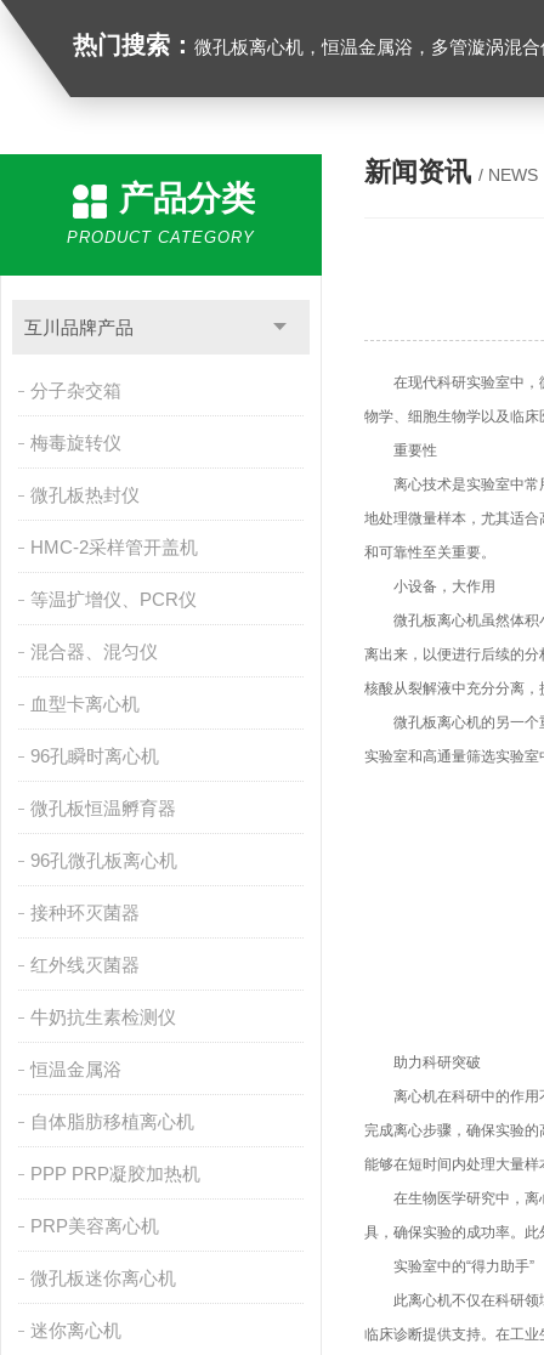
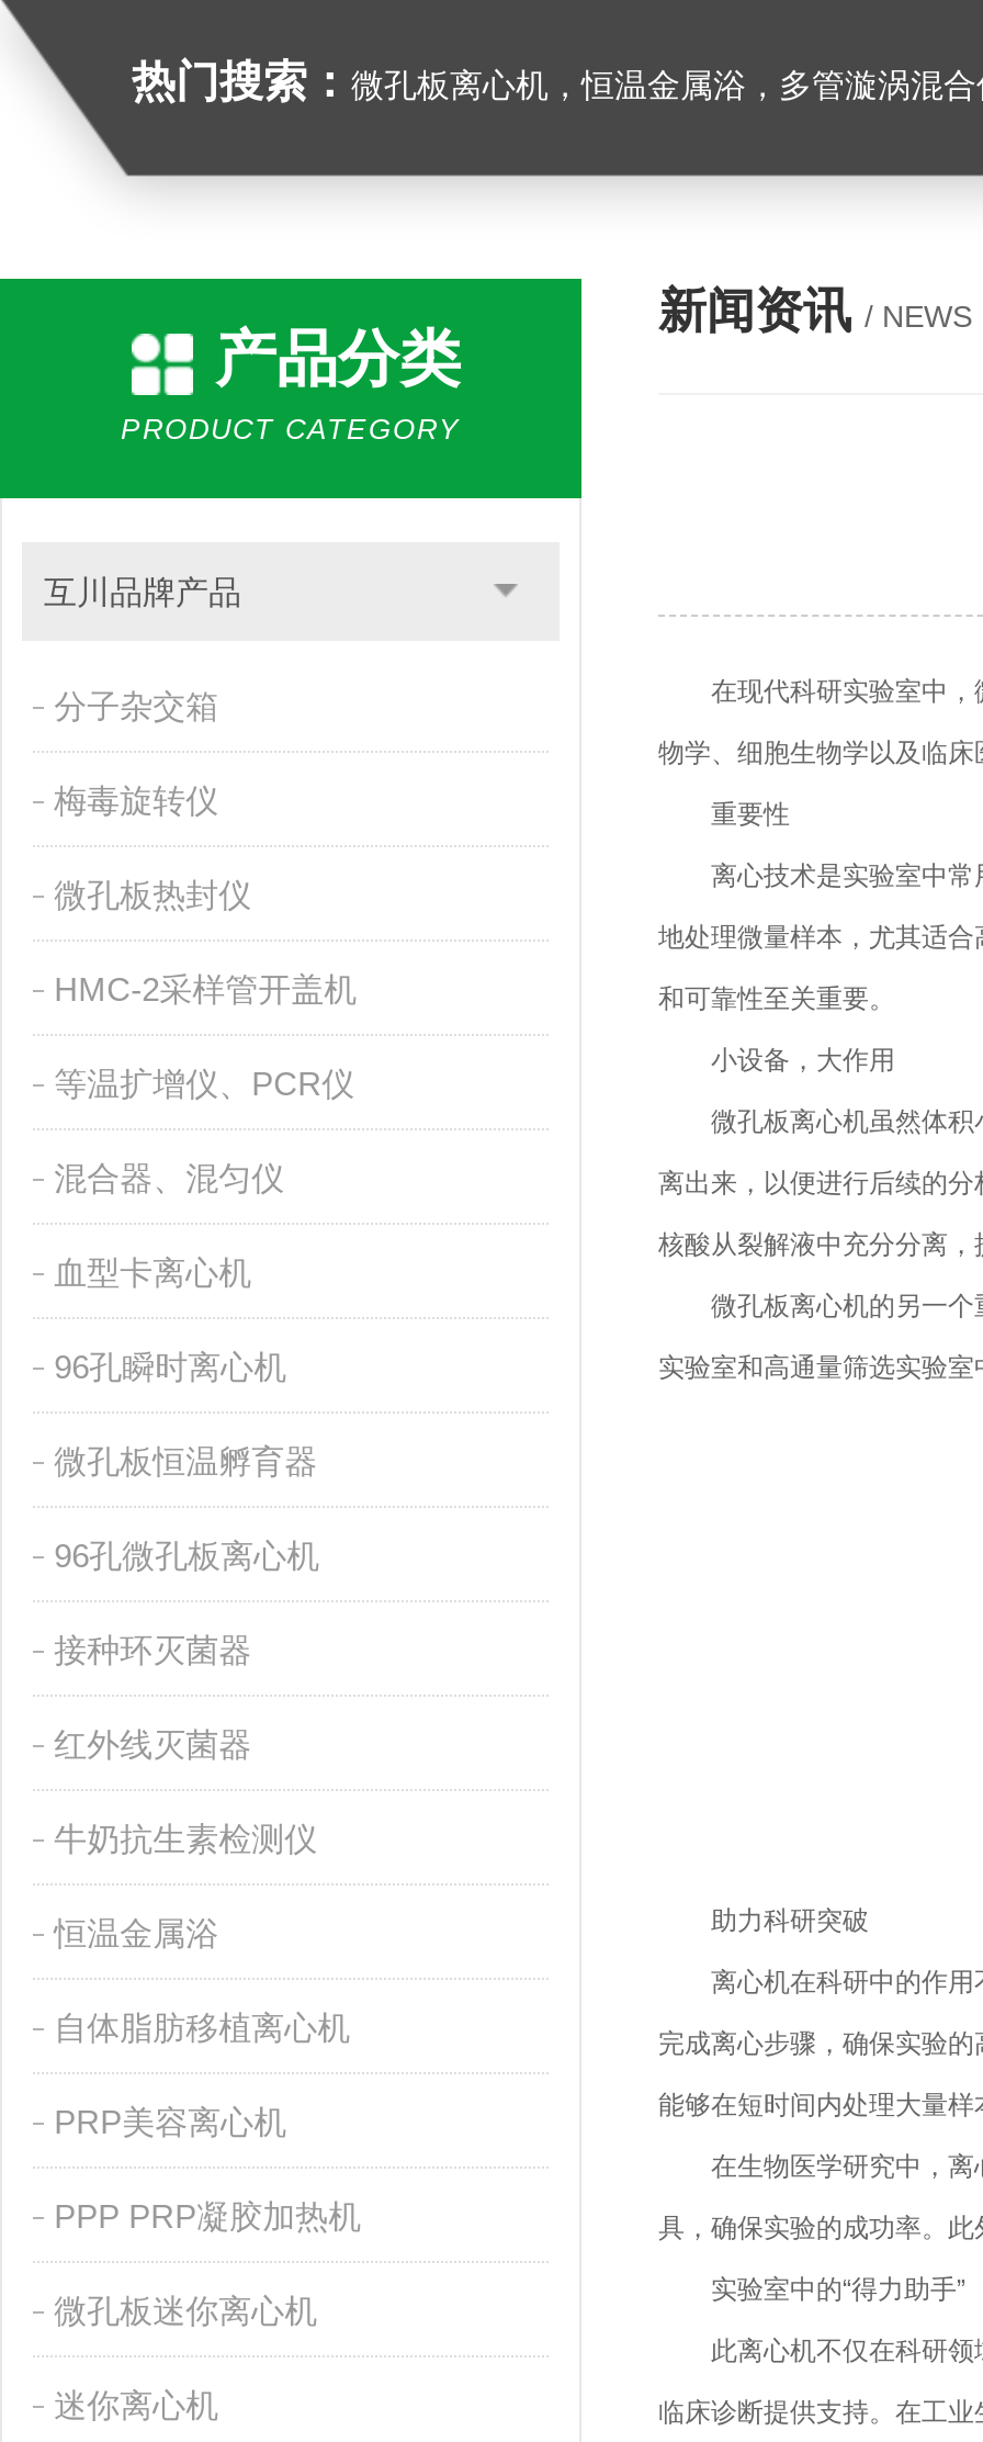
moved [30,1163,200,1184] -> [54,2197,361,2235]: PPP PRP凝胶加热机
moved [30,1215,159,1236] -> [54,2103,287,2140]: PRP美容离心机

